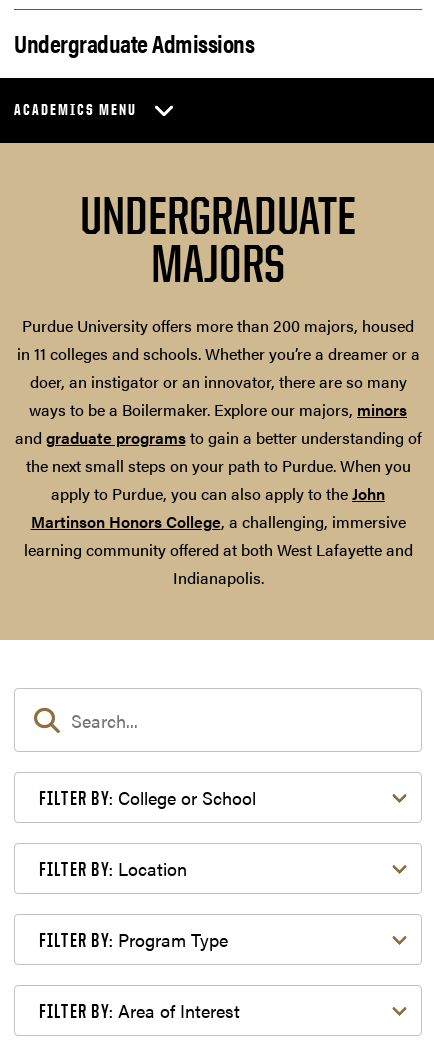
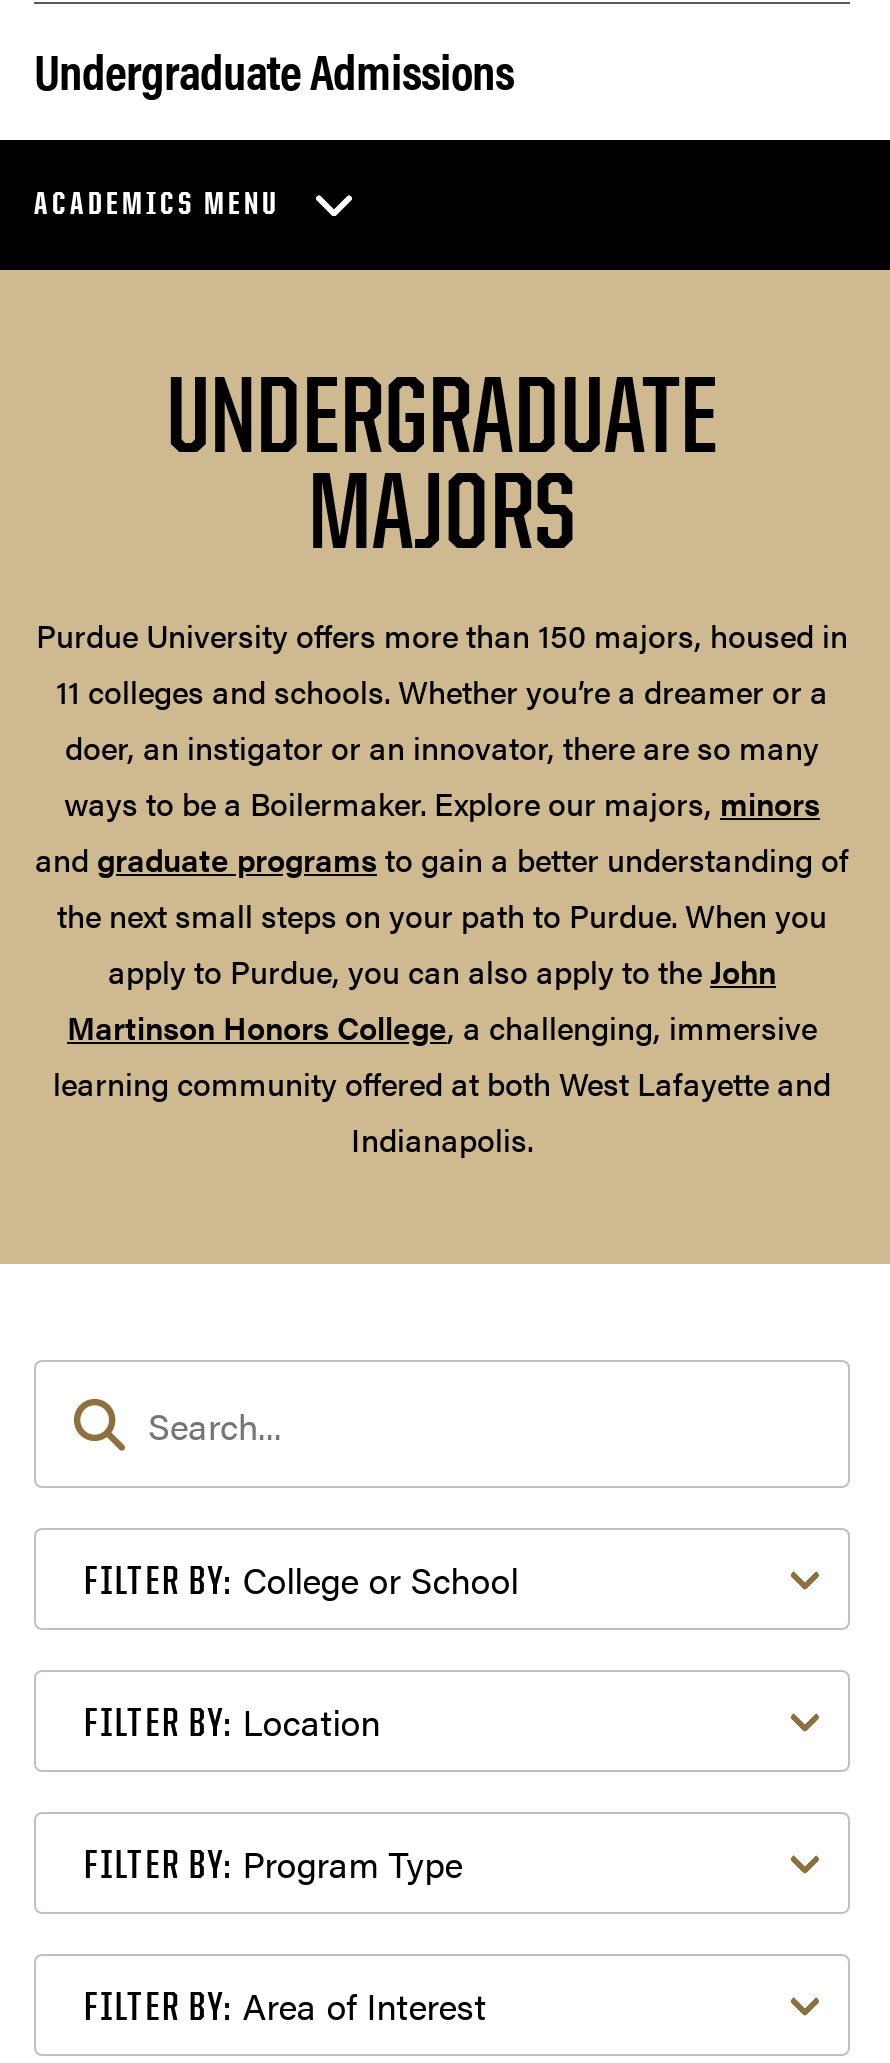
[16,314,419,365] Purdue University offers more than 200 majors, housed | in 11 colleges and schools. Whether you’re a dreamer or a -> [36,612,848,714] Purdue University offers more than 150 majors, housed in | 11 colleges and schools. Whether you’re a dreamer or a

